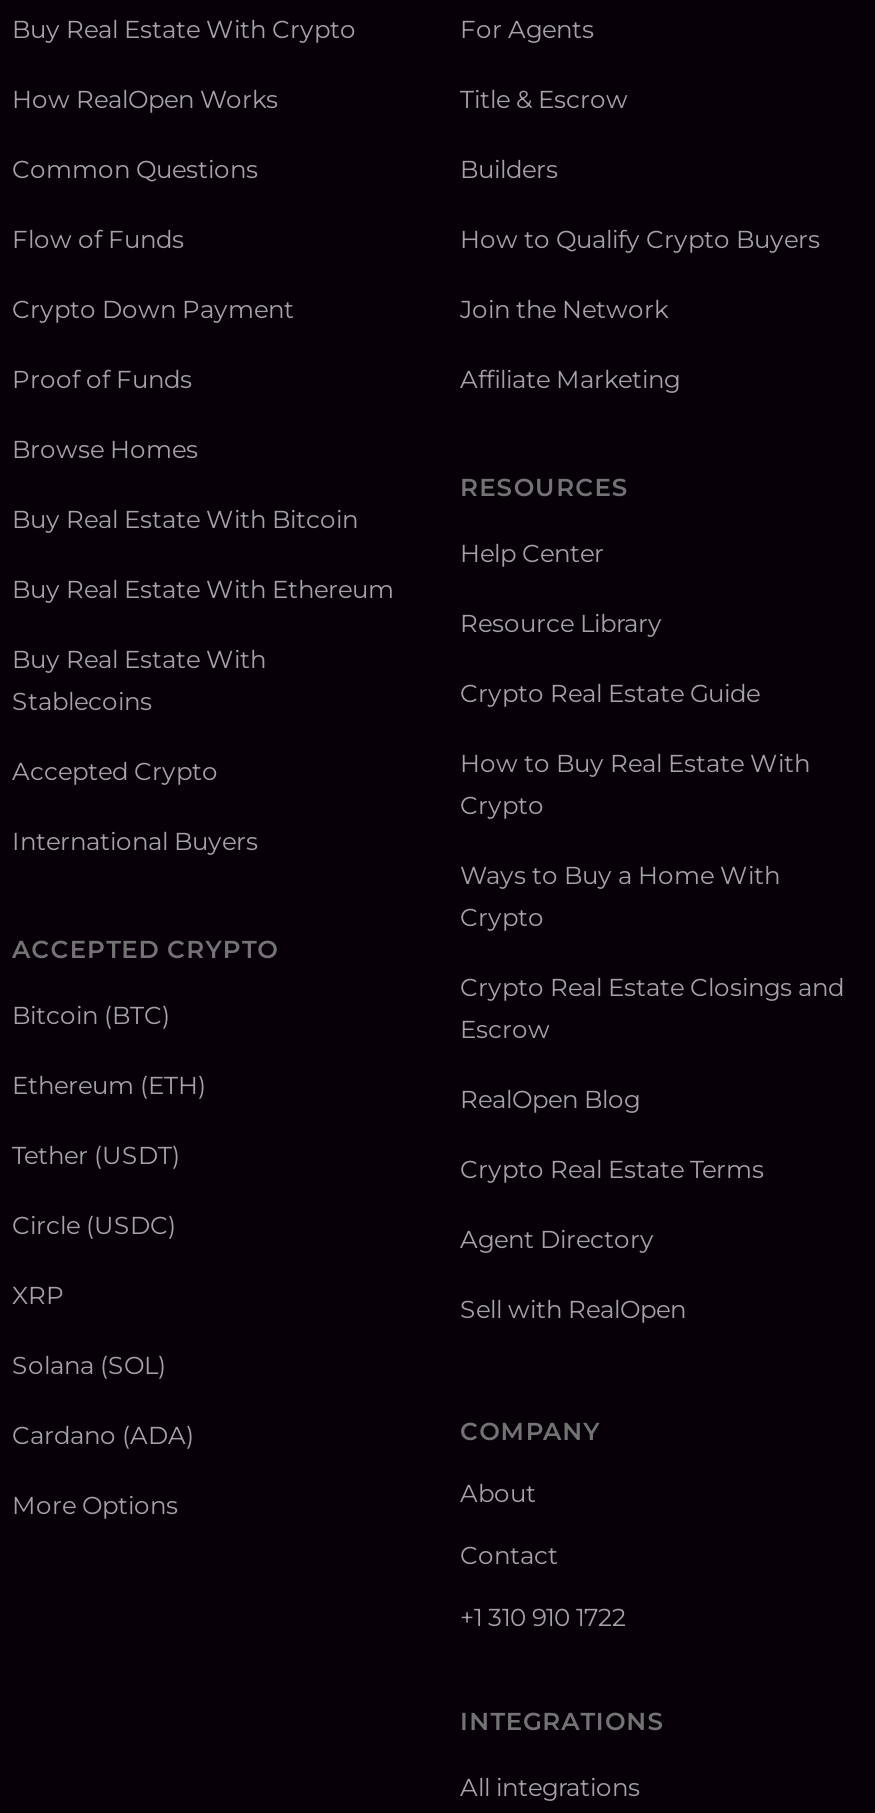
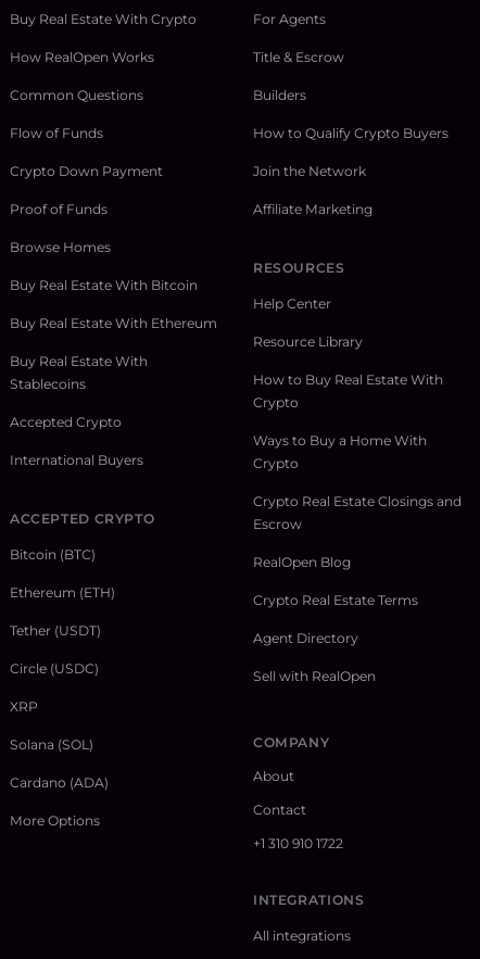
[460,678,760,708] Crypto Real Estate Guide -> none

